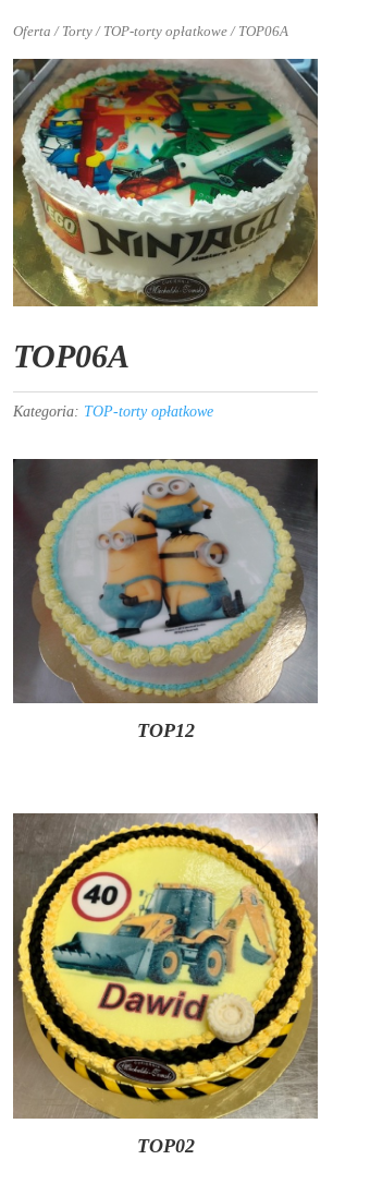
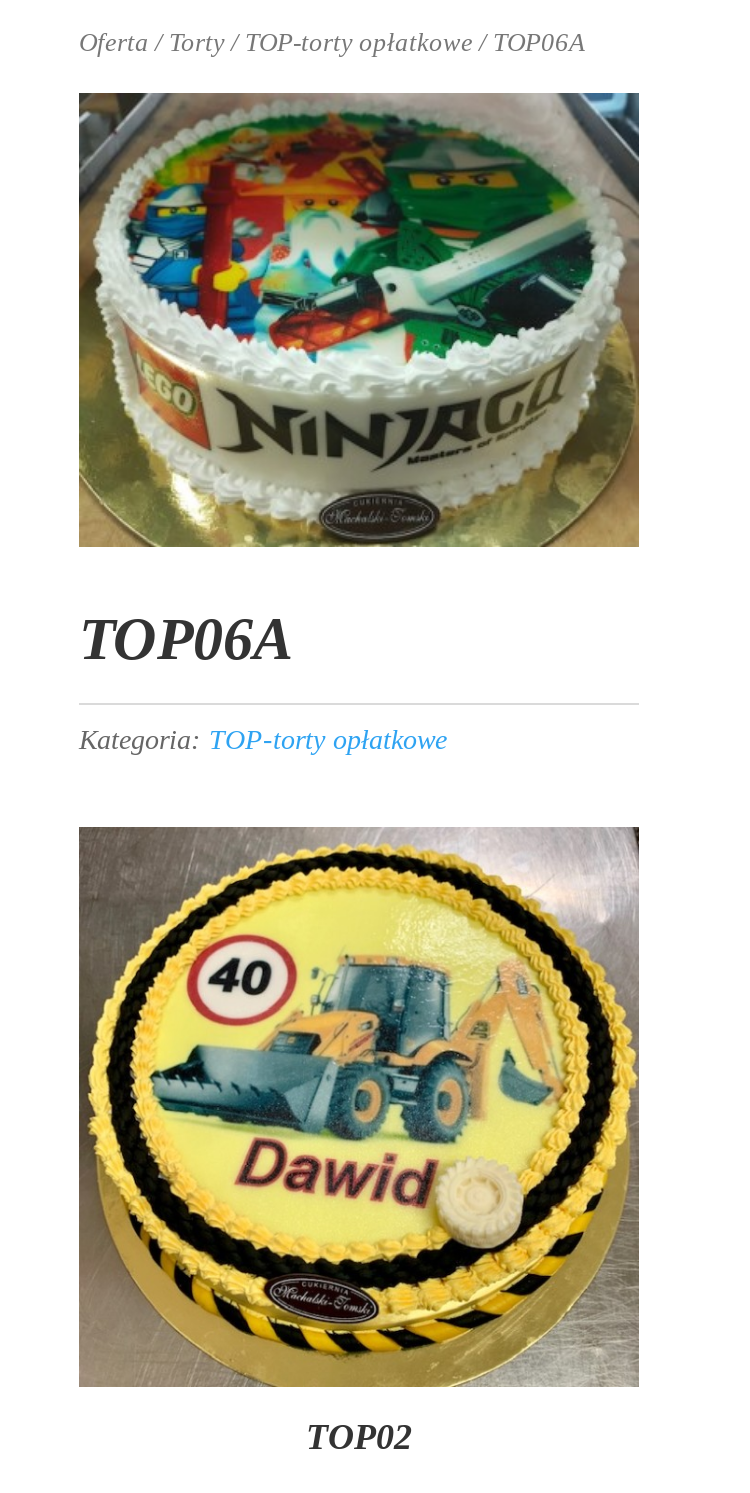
[13,459,318,741] [image] | TOP12 -> none

